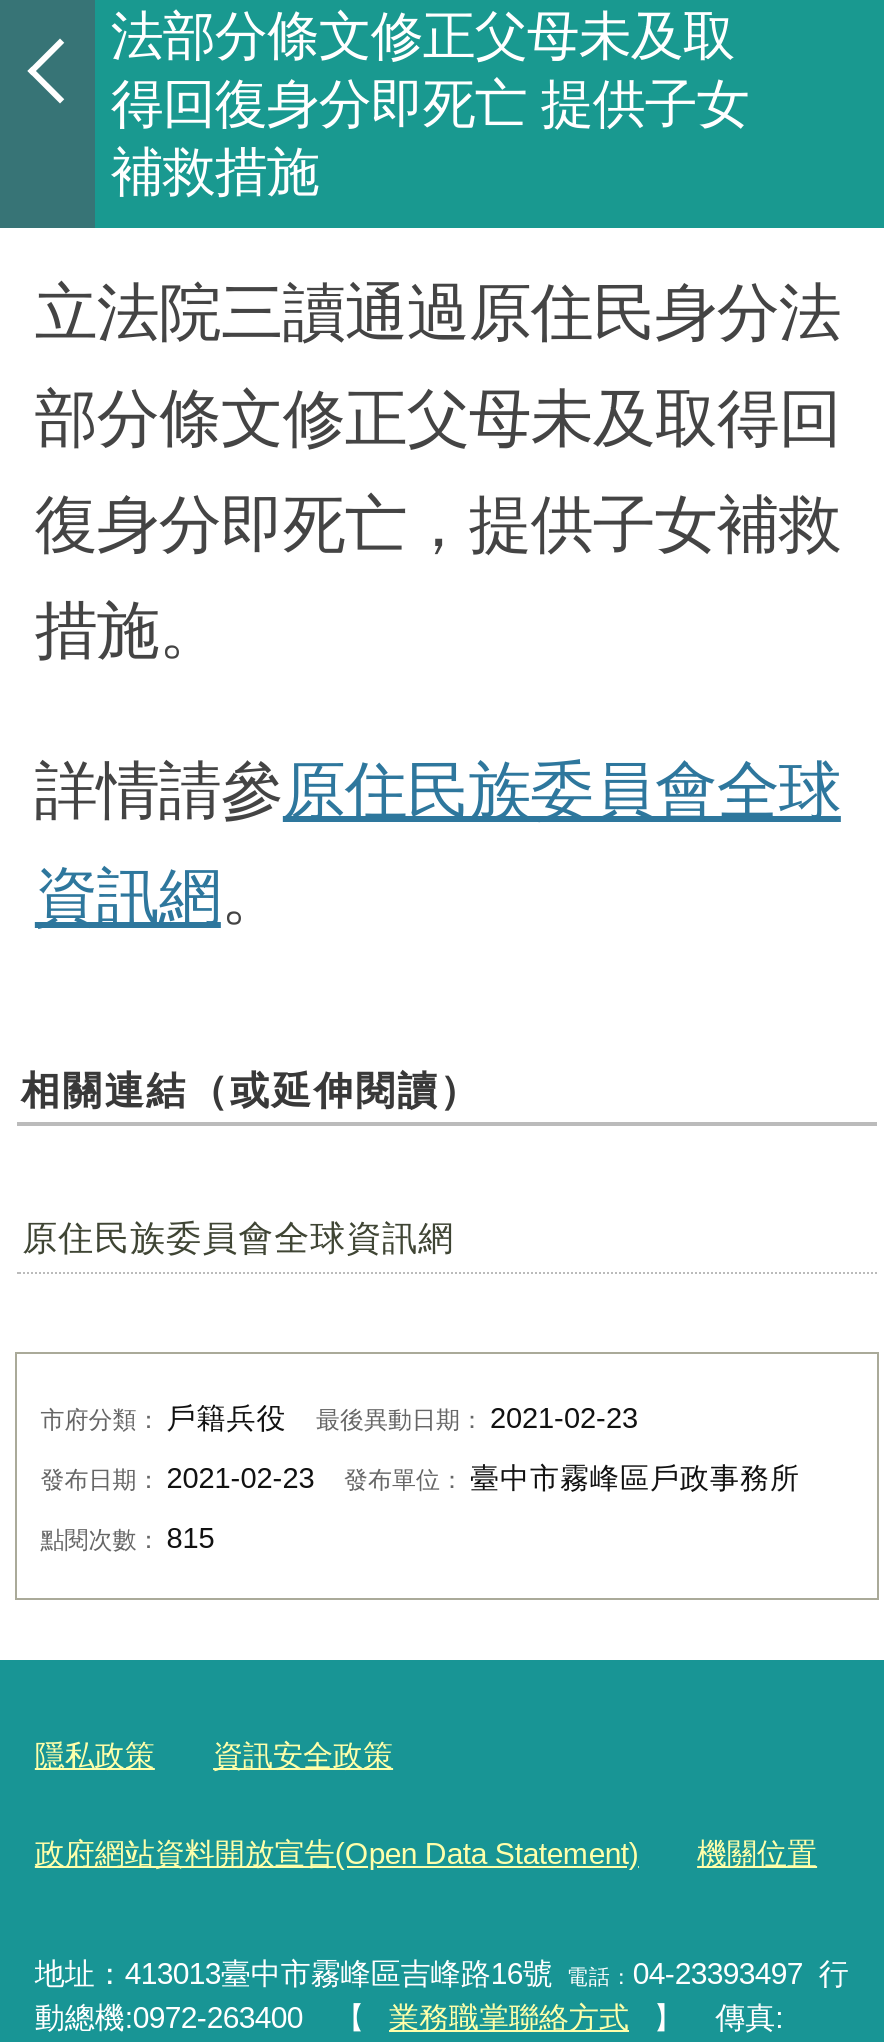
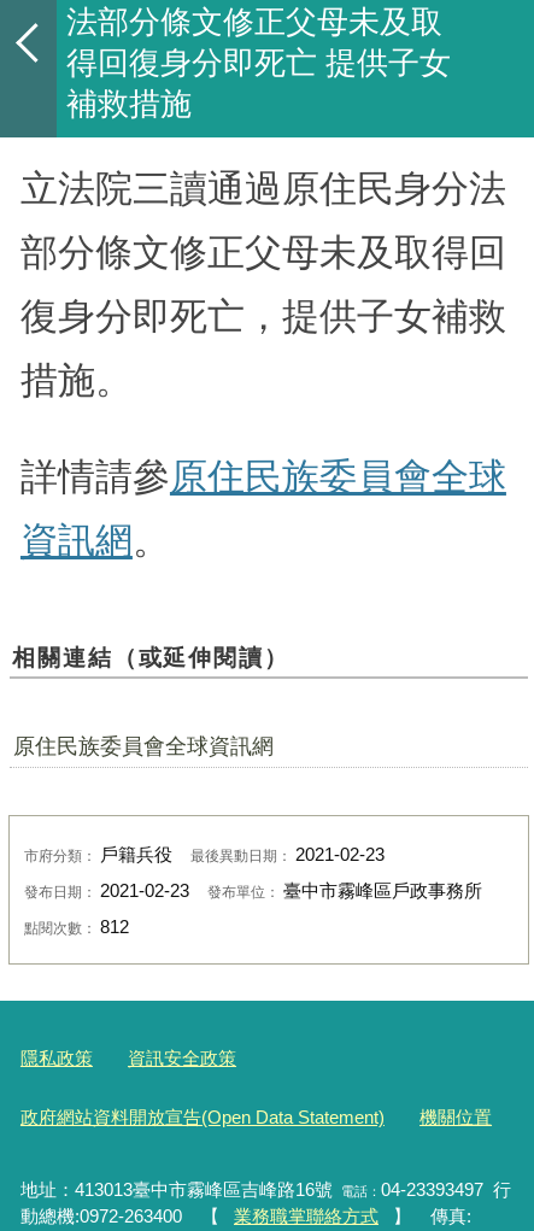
[40,1523,214,1555] 點閱次數：815 -> [24,918,129,937] 點閱次數：812

